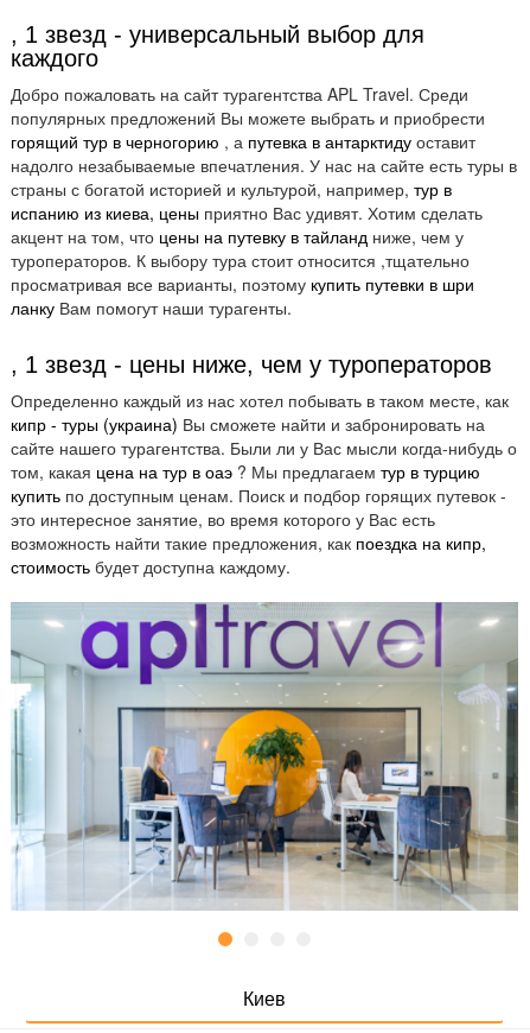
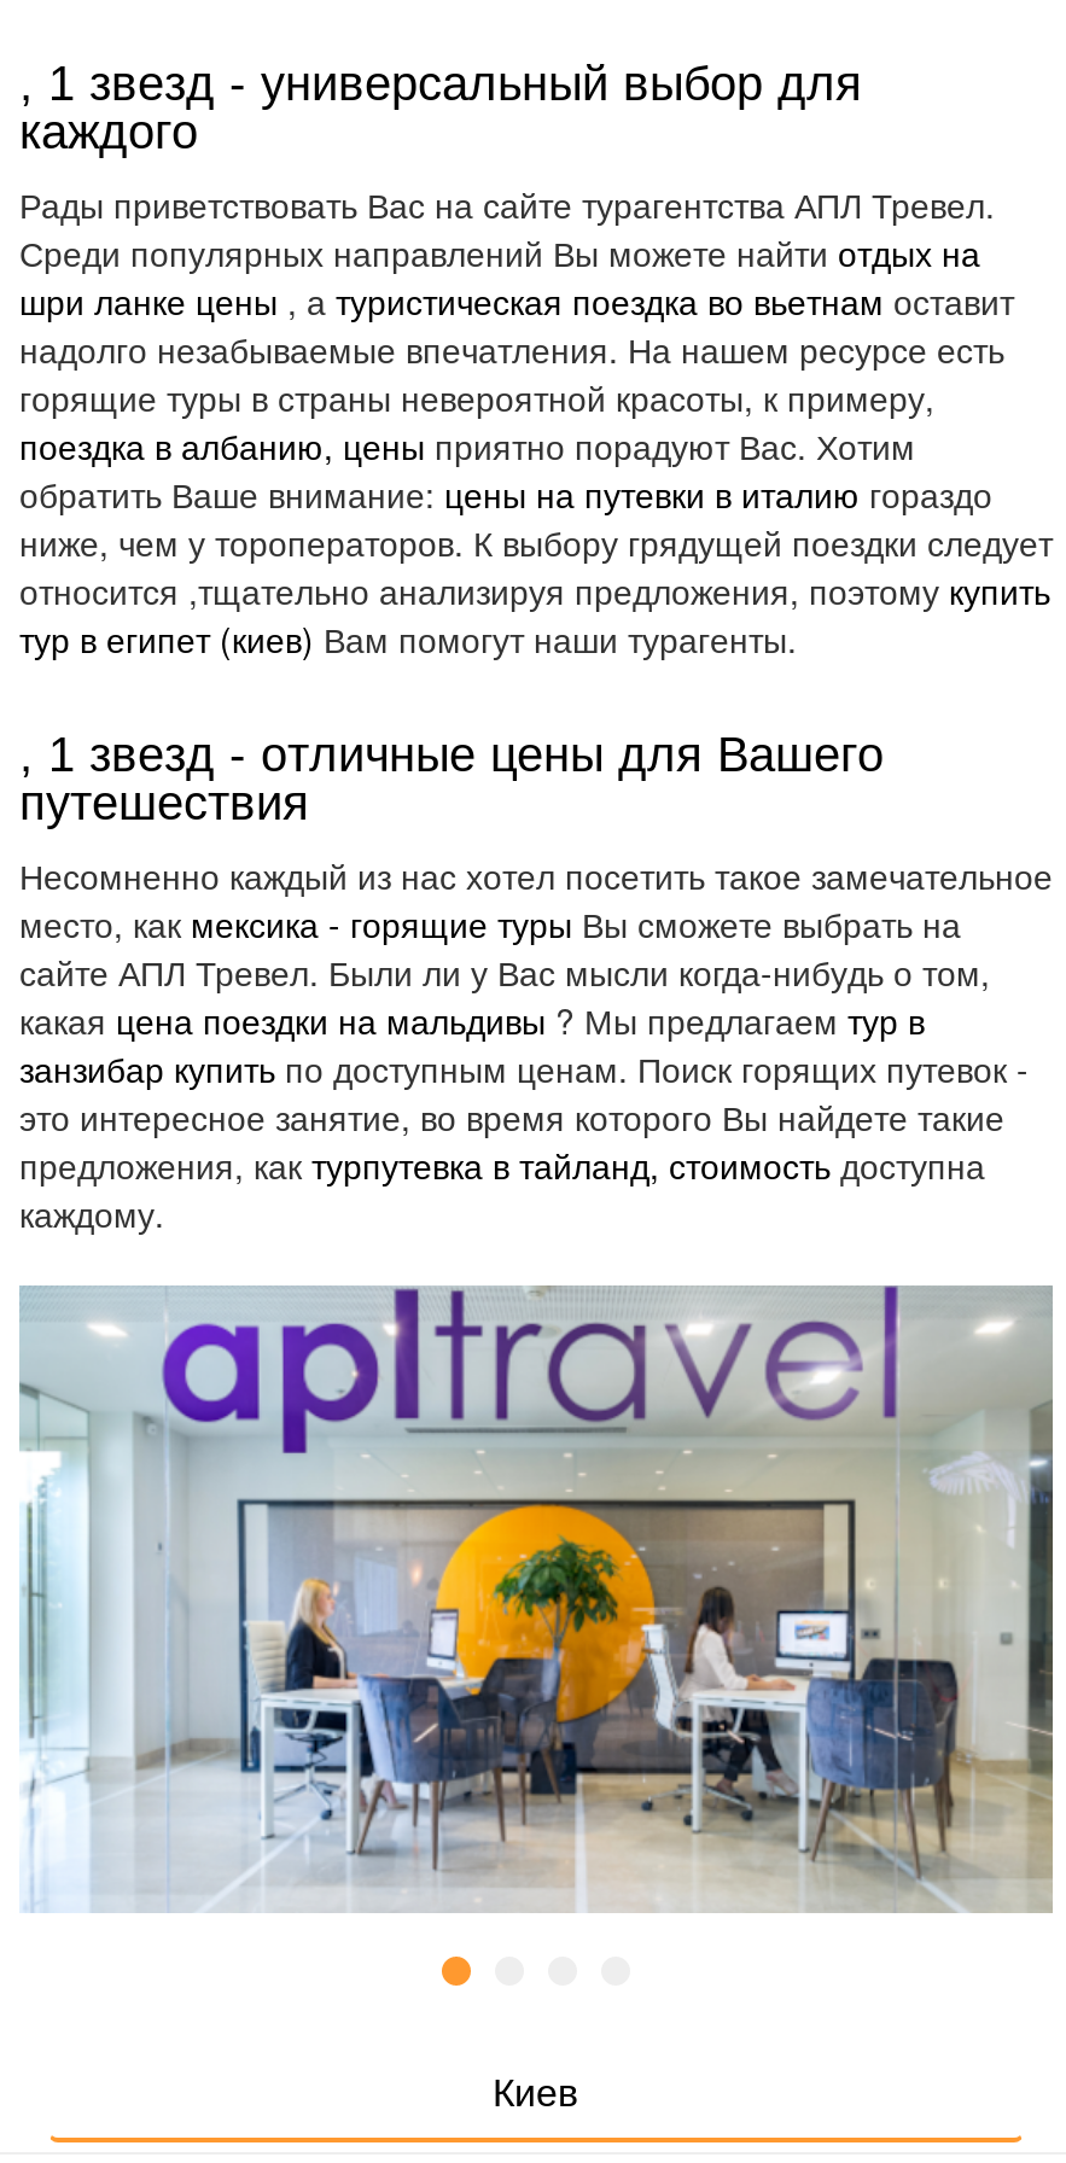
[11,82,517,319] Добро пожаловать на сайт турагентства APL Travel. Среди | популярных предложений Вы можете выбрать и приобрести | горящий тур в черногорию, а путевка в антарктиду оставит | надолго незабываемые впечатления. У нас на сайте есть туры в | страны с богатой историей и культурой, например, тур в | испанию из киева, цены приятно Вас удивят. Хотим сделать | акцент на том, что цены на путевку в тайланд ниже, чем у | туроператоров. К выбору тура стоит относится ,тщательно | просматривая все варианты, поэтому купить путевки в шри | ланку Вам помогут наши турагенты. -> [19,180,1053,663] Рады приветствовать Вас на сайте турагентства АПЛ Тревел. | Среди популярных направлений Вы можете найти отдых на | шри ланке цены, а туристическая поездка во вьетнам оставит | надолго незабываемые впечатления. На нашем ресурсе есть | горящие туры в страны невероятной красоты, к примеру, | поездка в албанию, цены приятно порадуют Вас. Хотим | обратить Ваше внимание: цены на путевки в италию гораздо | ниже, чем у тороператоров. К выбору грядущей поездки следует | относится ,тщательно анализируя предложения, поэтому купить | тур в египет (киев) Вам помогут наши турагенты.
[11,351,517,578] , 1 звезд - цены ниже, чем у туроператоров | Определенно каждый из нас хотел побывать в таком месте, как | кипр - туры (украина) Вы сможете найти и забронировать на | сайте нашего турагентства. Были ли у Вас мысли когда-нибудь о | том, какая цена на тур в оаэ? Мы предлагаем тур в турцию | купить по доступным ценам. Поиск и подбор горящих путевок - | это интересное занятие, во время которого у Вас есть | возможность найти такие предложения, как поездка на кипр, | стоимость будет доступна каждому. -> [19,728,1053,1237] , 1 звезд - отличные цены для Вашего | путешествия | Несомненно каждый из нас хотел посетить такое замечательное | место, как мексика - горящие туры Вы сможете выбрать на | сайте АПЛ Тревел. Были ли у Вас мысли когда-нибудь о том, | какая цена поездки на мальдивы? Мы предлагаем тур в | занзибар купить по доступным ценам. Поиск горящих путевок - | это интересное занятие, во время которого Вы найдете такие | предложения, как турпутевка в тайланд, стоимость доступна | каждому.

